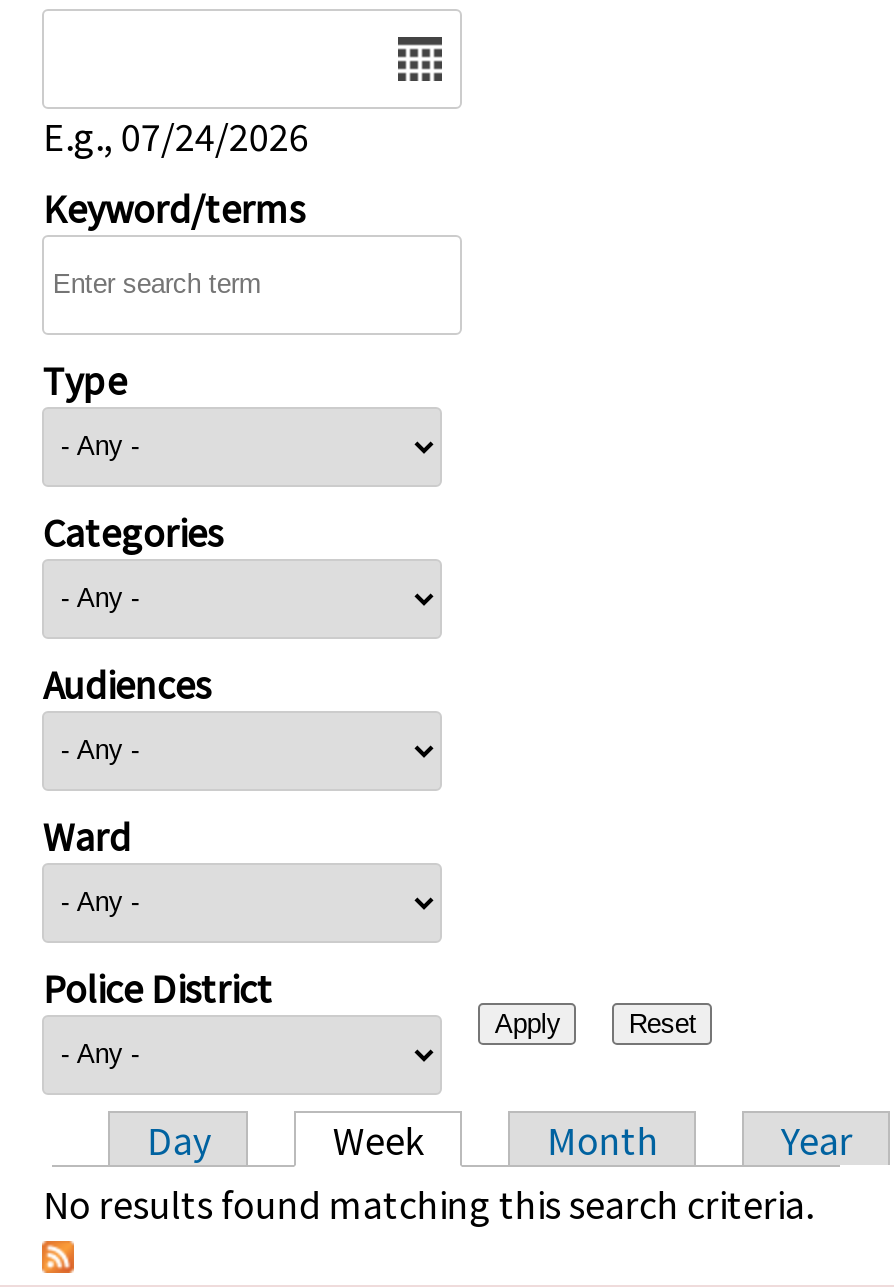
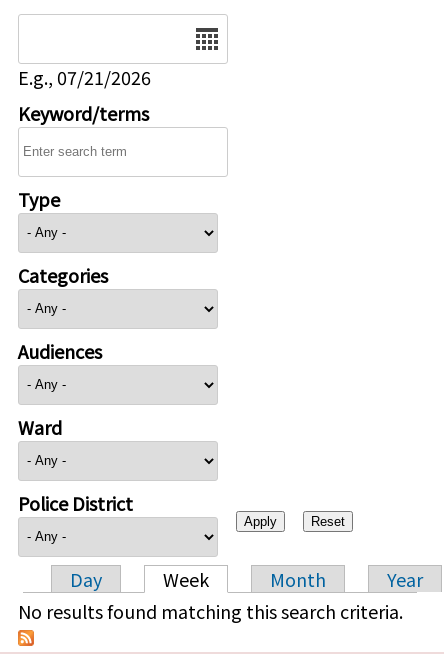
[43,108,309,160] E.g., 07/24/2026 -> [18,63,151,89] E.g., 07/21/2026

